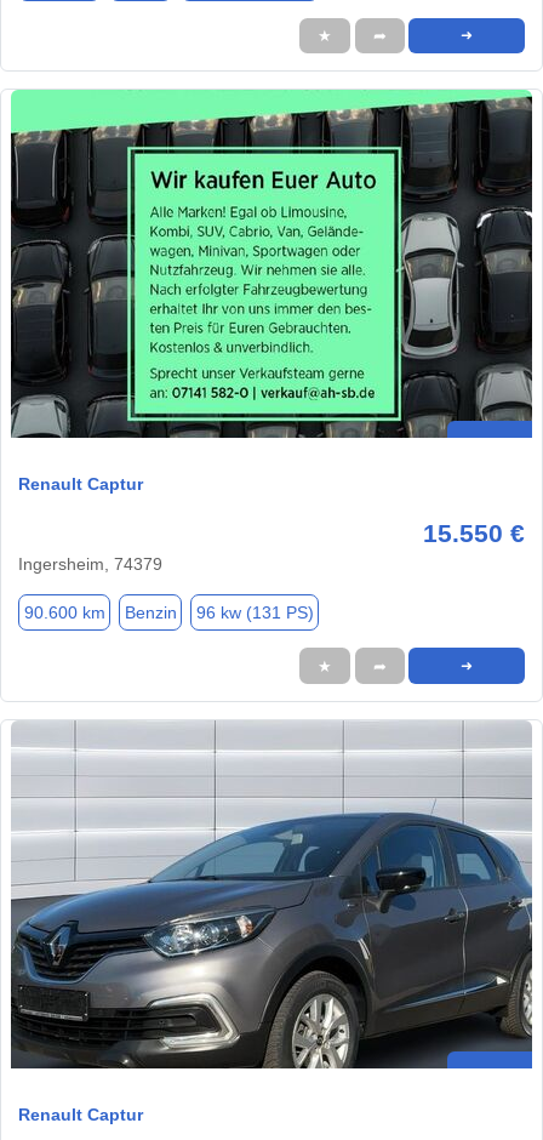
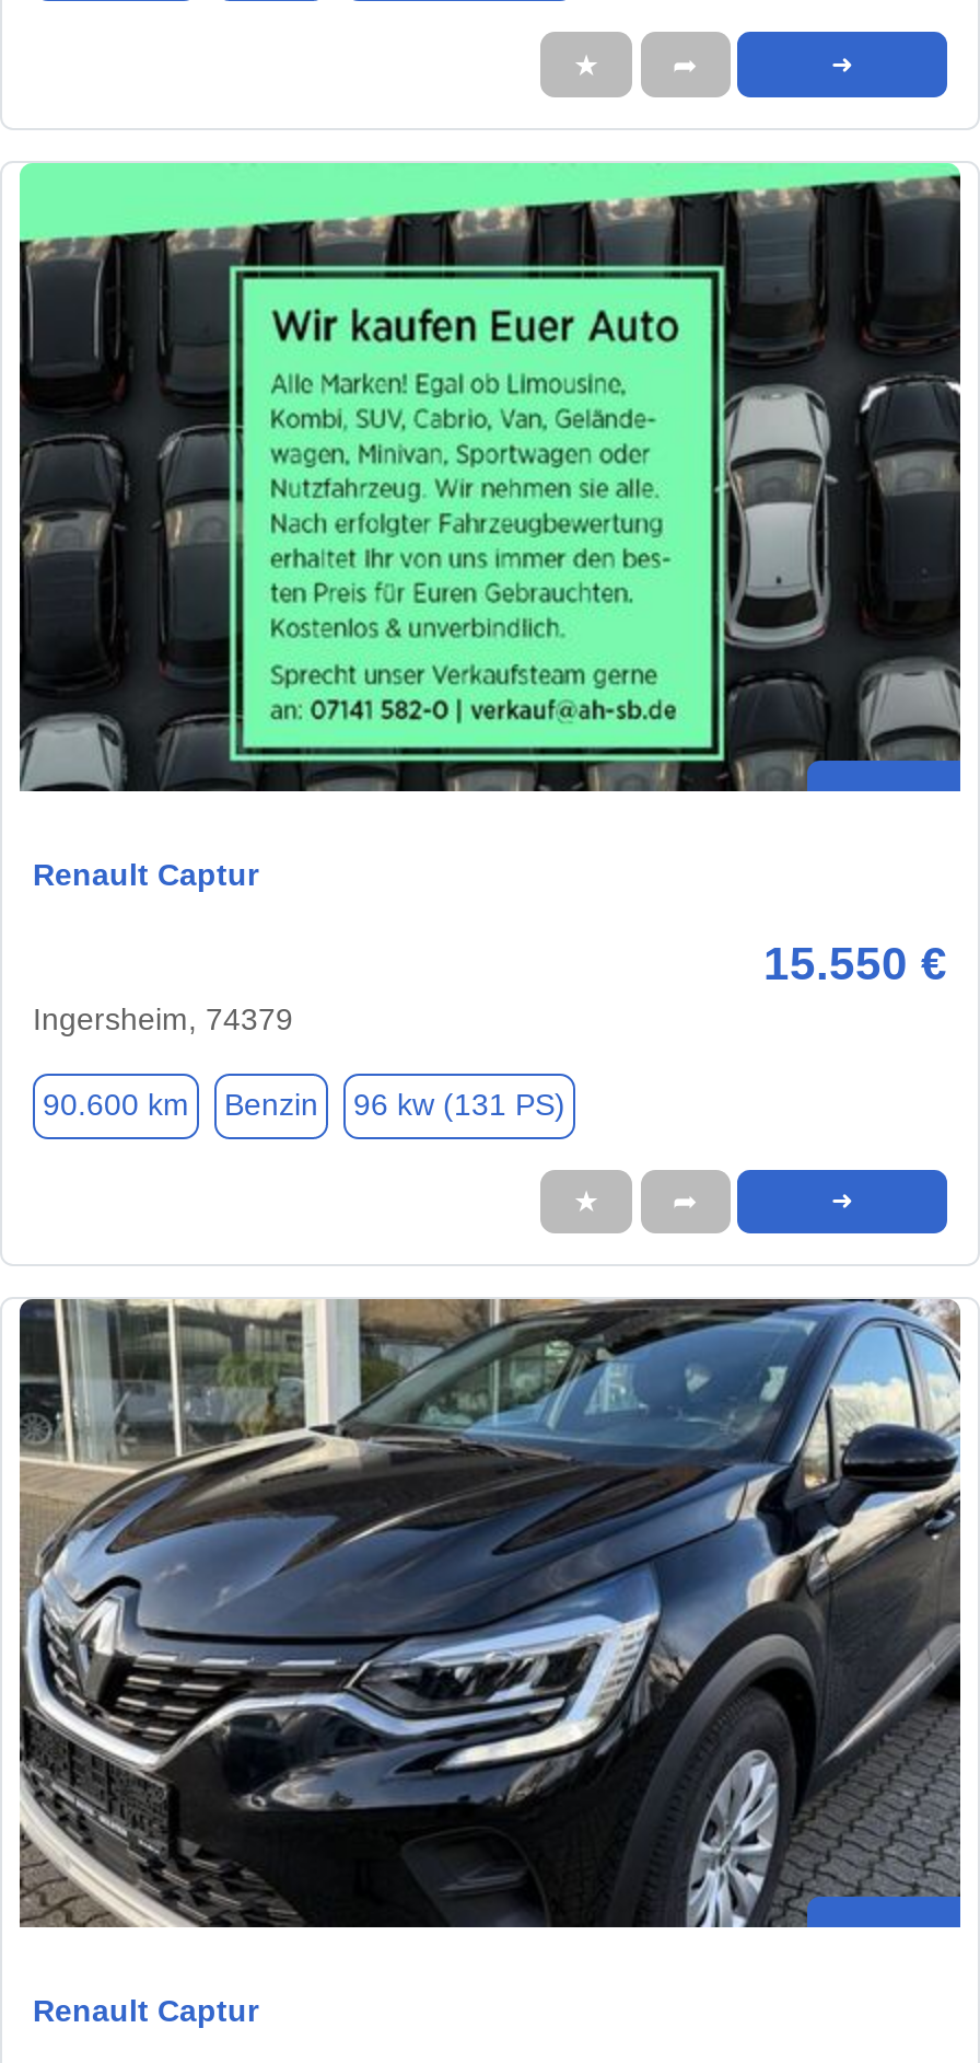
[10,720,533,1070] [image] -> [17,1298,962,1928] [image]

